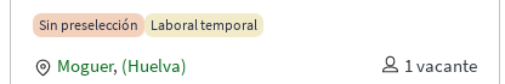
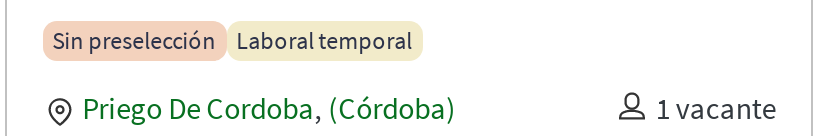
[57,54,186,77] Moguer, (Huelva) -> [82,90,456,128] Priego De Cordoba, (Córdoba)

